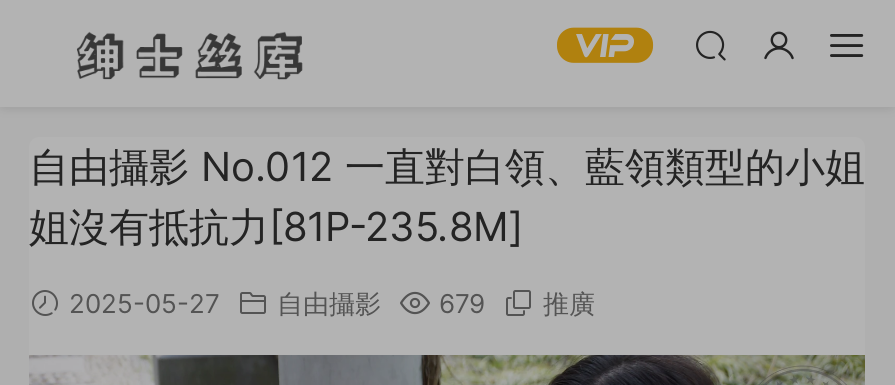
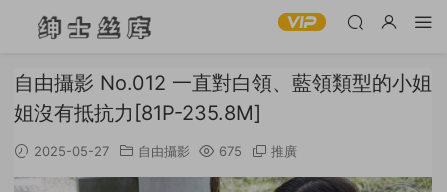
[61,287,595,319] 2025-05-27 自由攝影 679 推廣 -> [30,143,297,159] 2025-05-27 自由攝影 675 推廣

